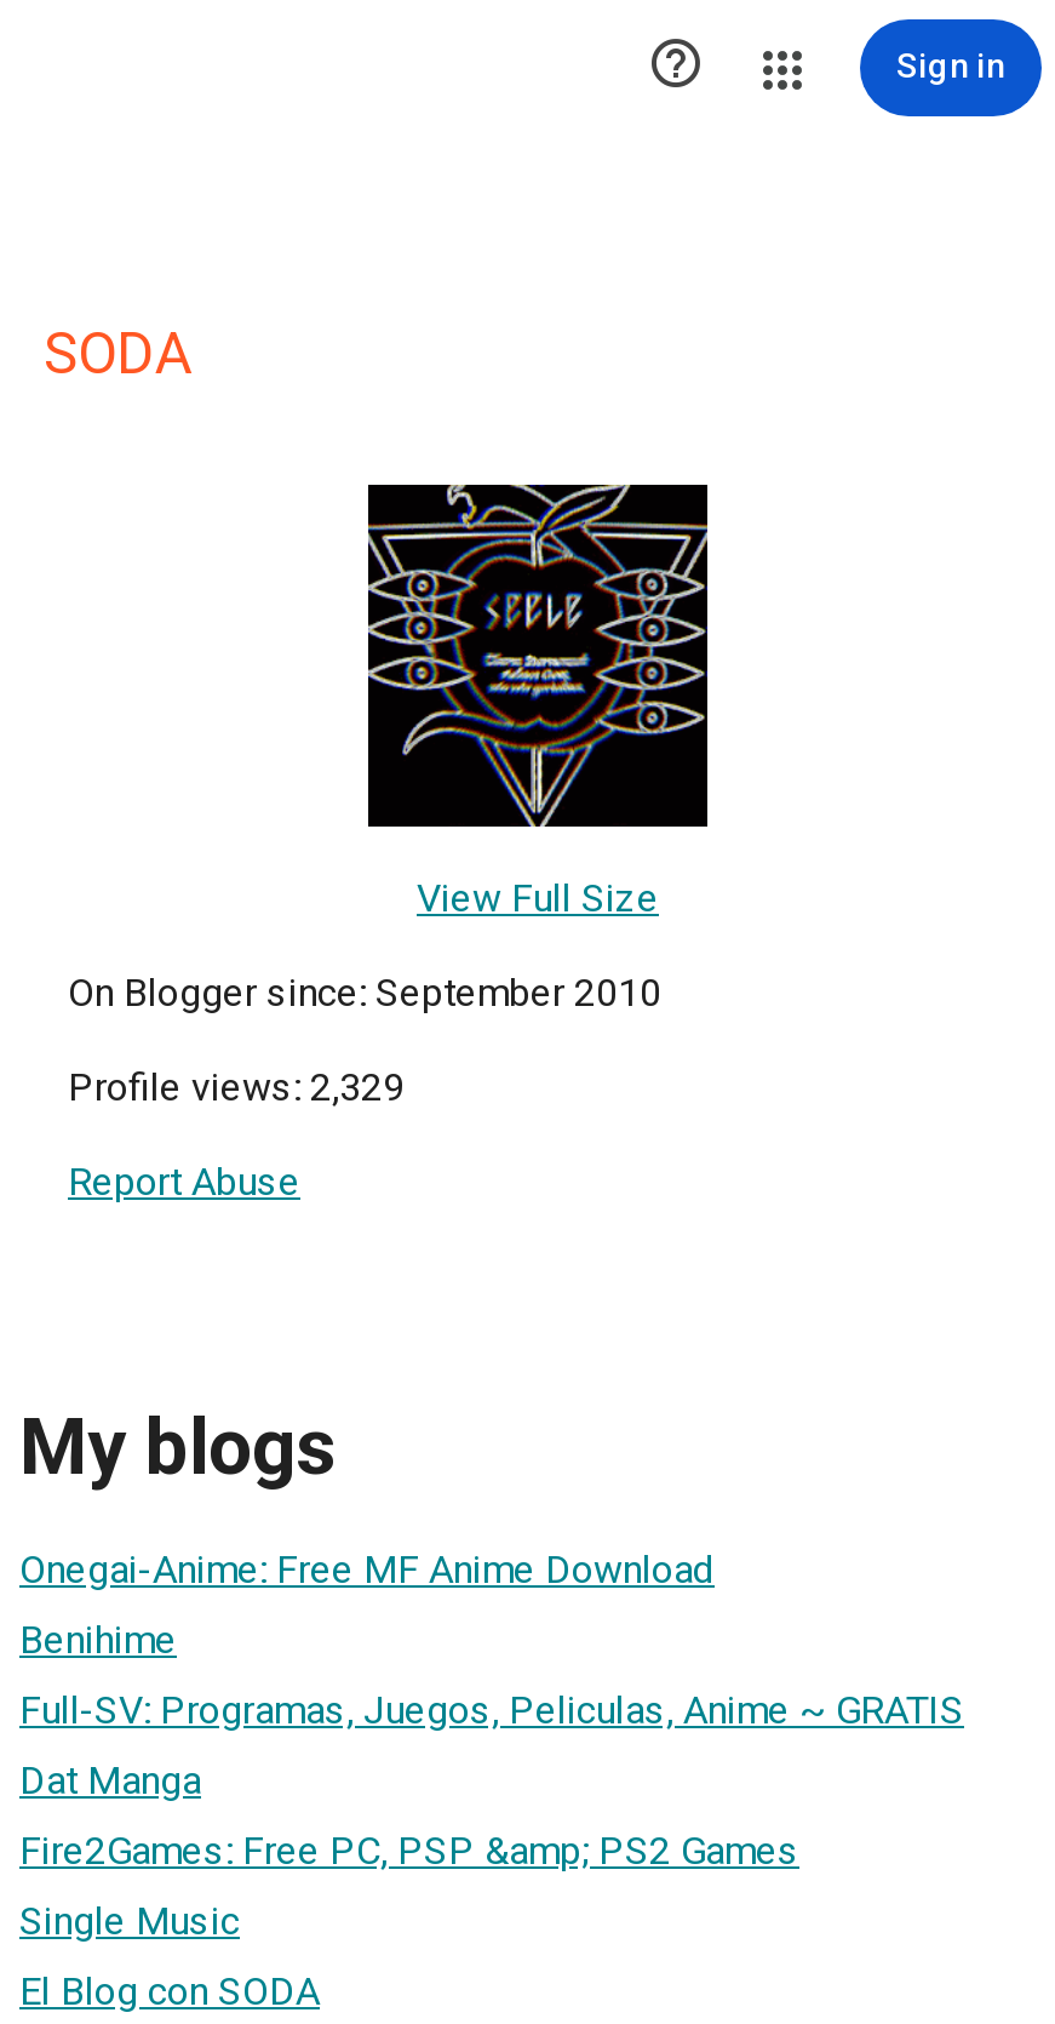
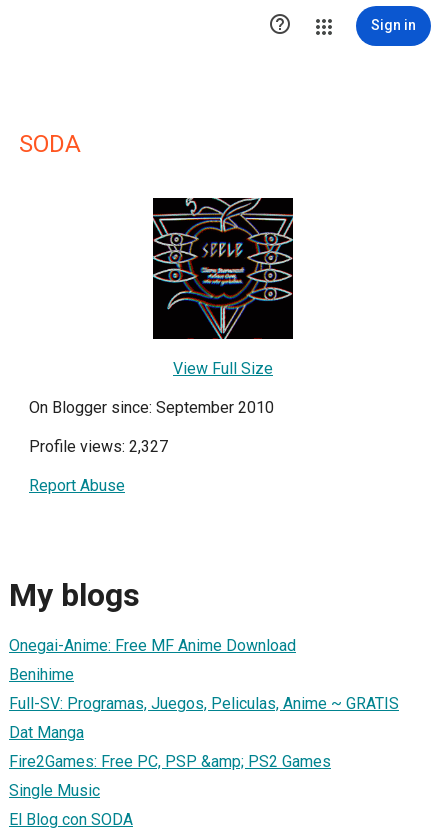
[68,1063,405,1109] Profile views: 2,329 -> [29,437,168,456] Profile views: 2,327

